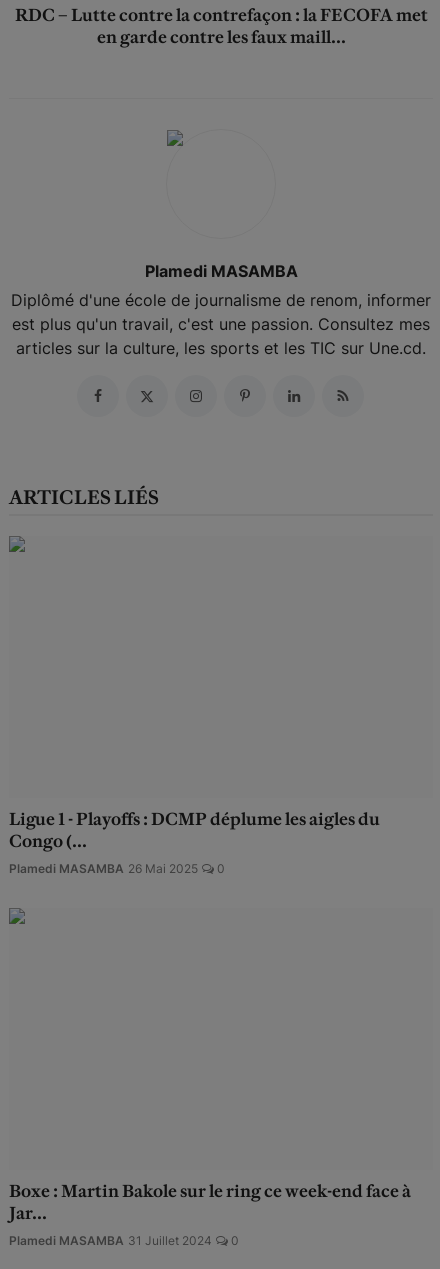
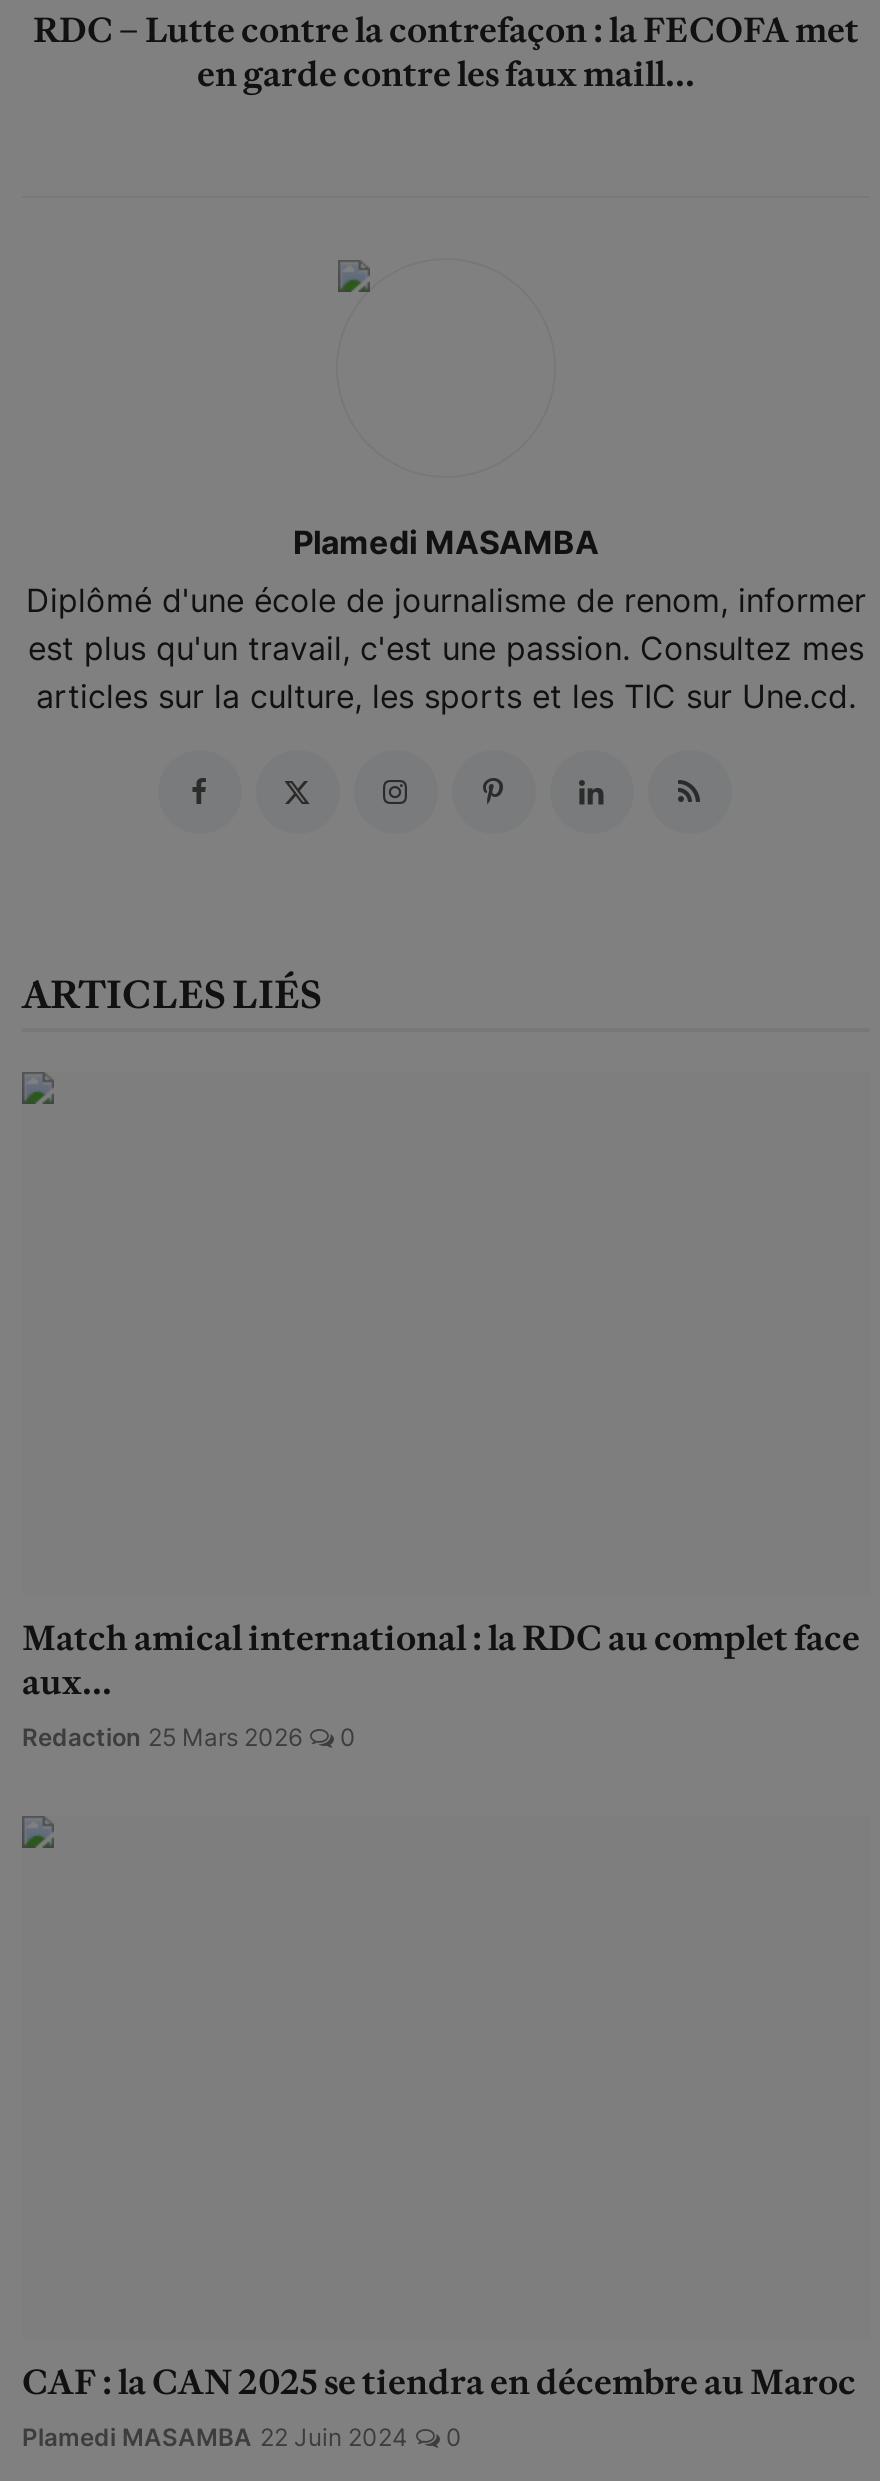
[9,808,380,876] Ligue 1 - Playoffs : DCMP déplume les aigles du | Congo (... | Plamedi MASAMBA 26 Mai 2025 -> [22,1616,860,1752] Match amical international : la RDC au complet face | aux... | Redaction 25 Mars 2026
[9,1180,411,1248] Boxe : Martin Bakole sur le ring ce week-end face à | Jar... | Plamedi MASAMBA 31 Juillet 2024 -> [22,2361,862,2453] CAF : la CAN 2025 se tiendra en décembre au Maroc | Plamedi MASAMBA 22 Juin 2024

